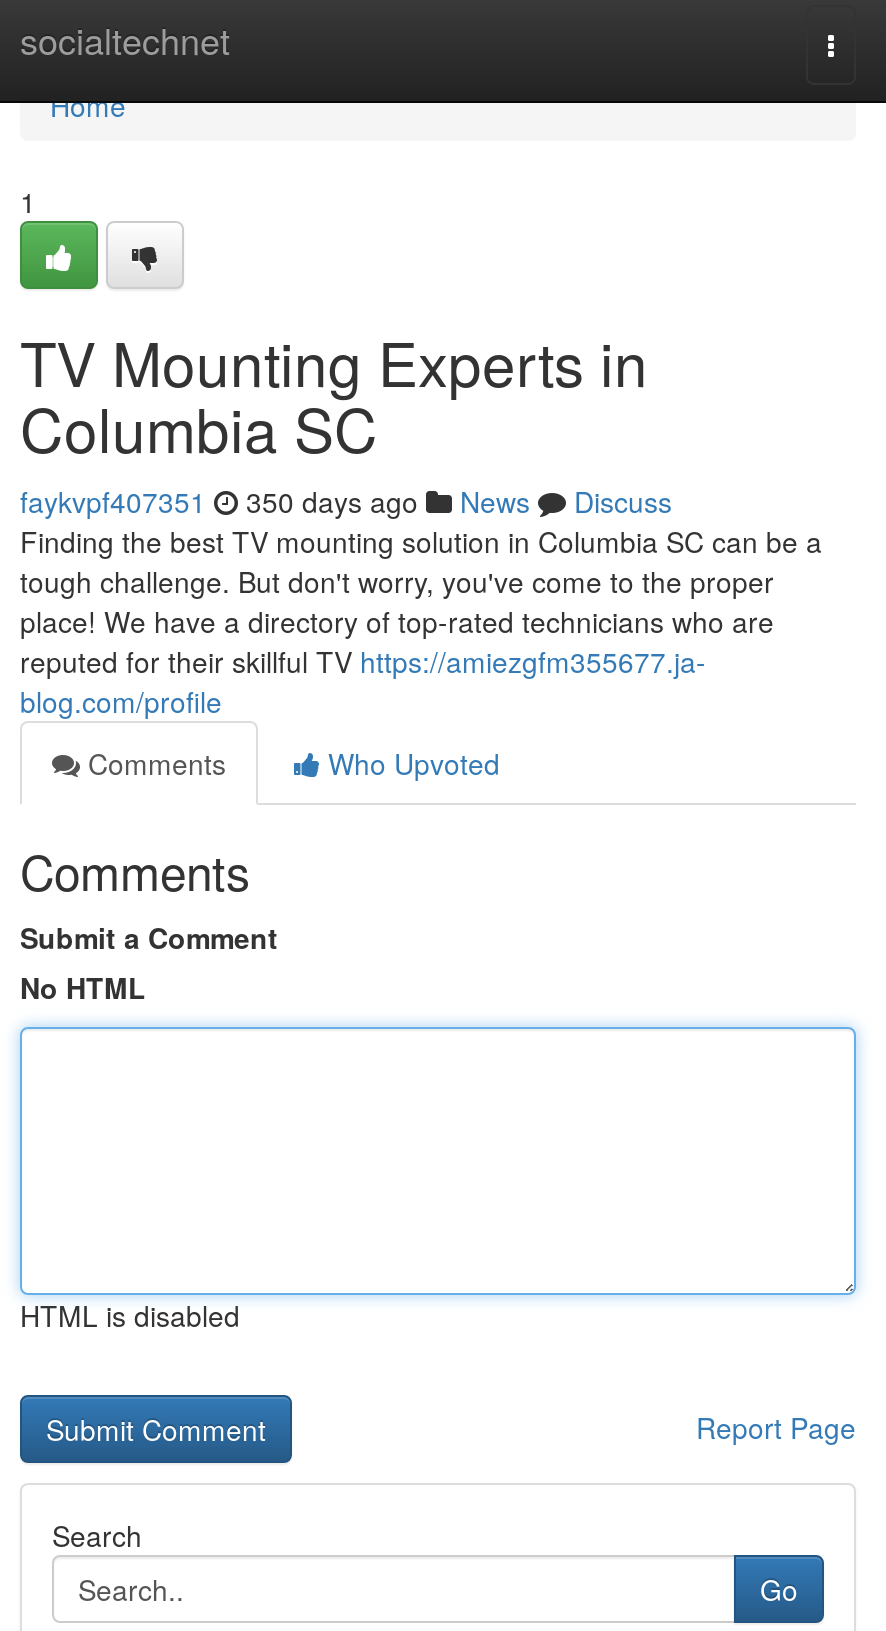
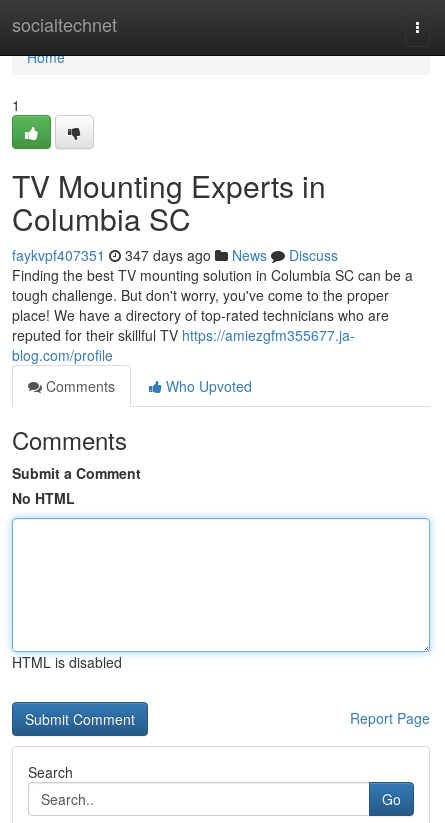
[20,481,672,521] faykvpf407351 350 days ago News Discuss -> [12,245,338,265] faykvpf407351 347 days ago News Discuss

